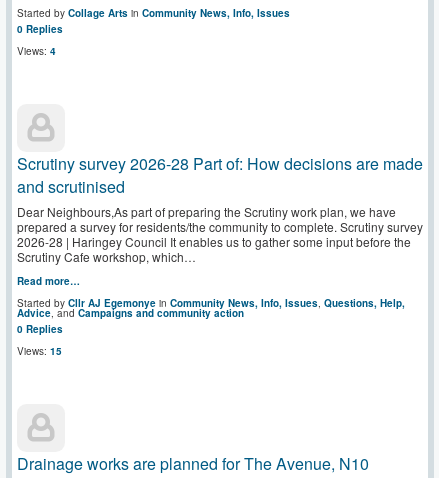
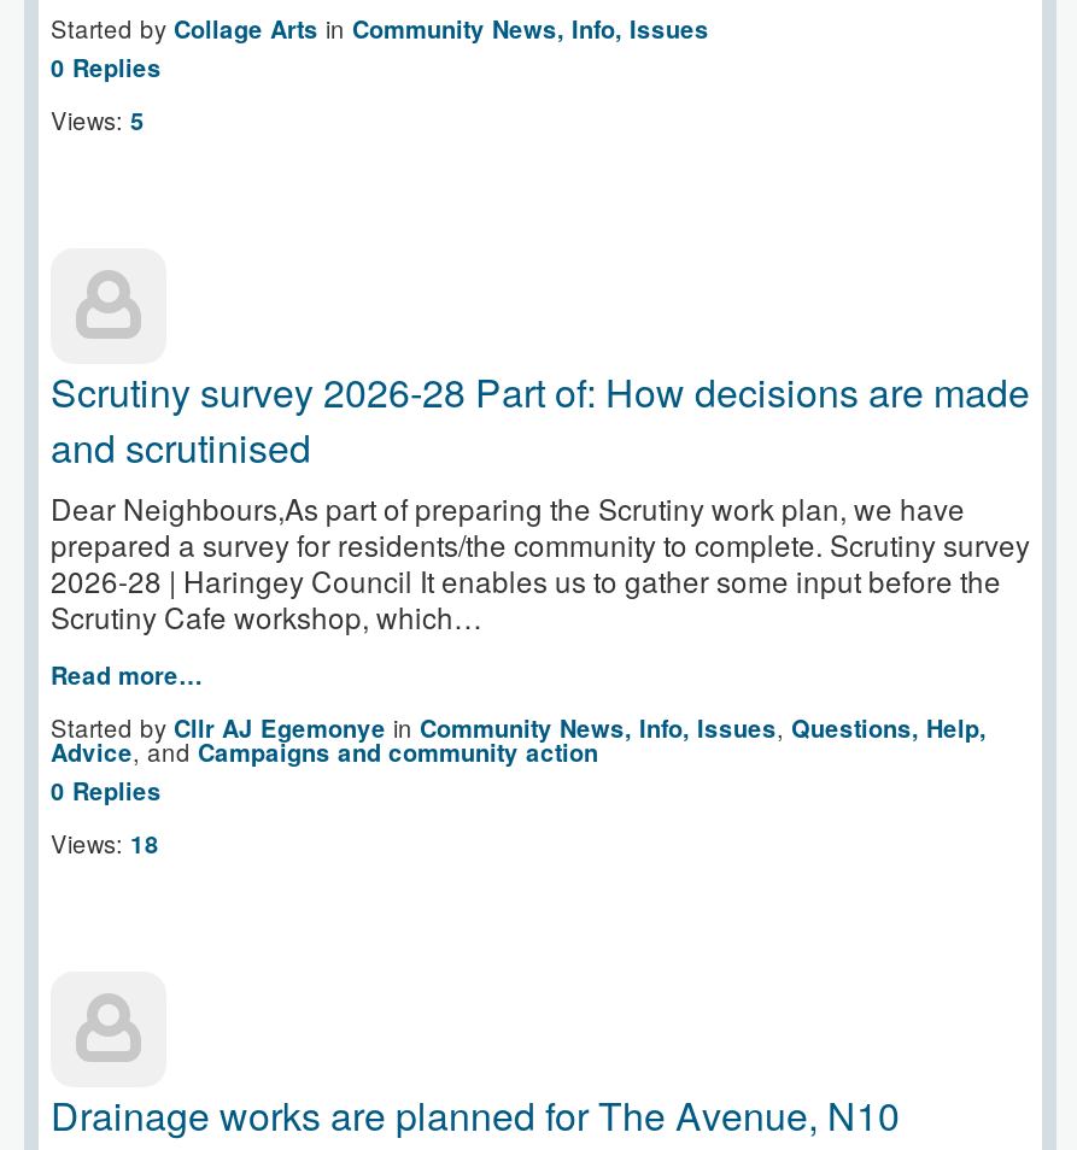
[17,44,56,58] Views: 4 -> [51,103,145,136] Views: 5
[17,344,62,358] Views: 15 -> [51,826,159,860] Views: 18

